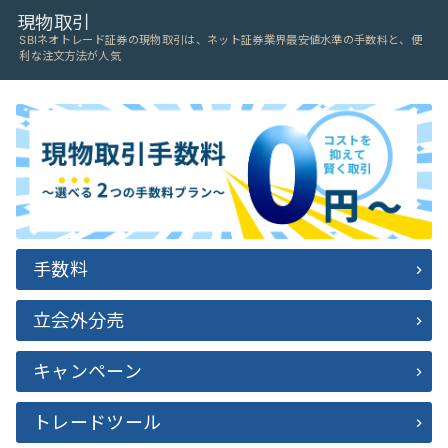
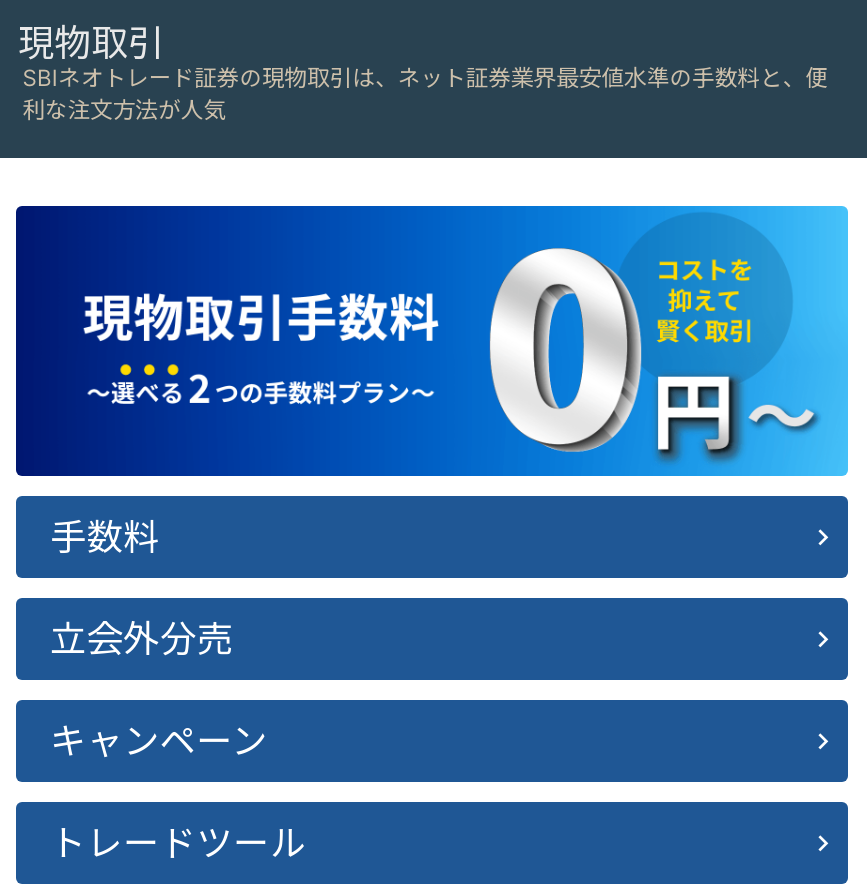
[16,104,433,240] [image] -> [14,204,850,478] [image]

